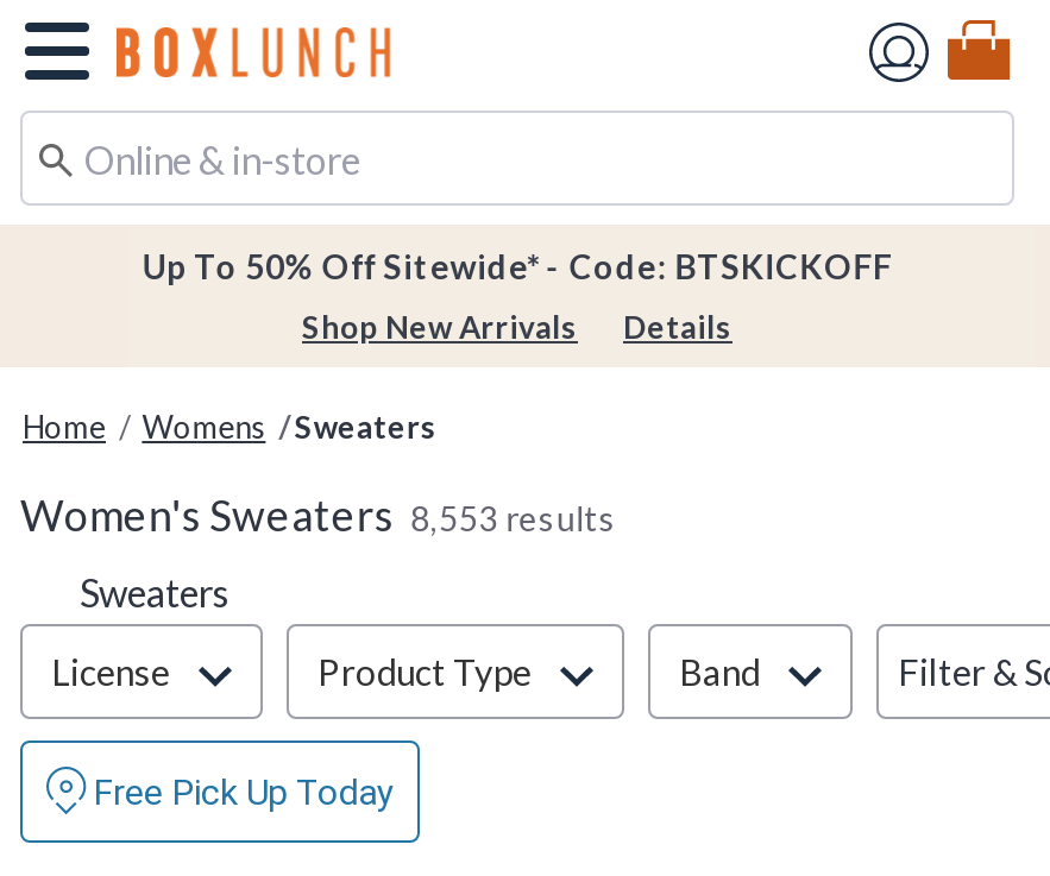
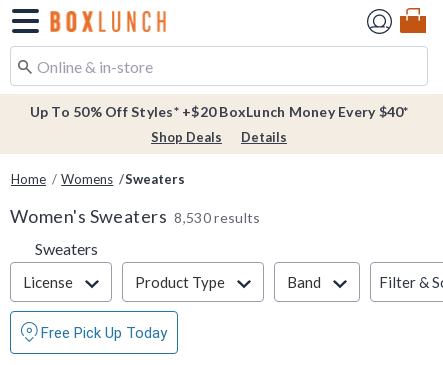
[142,246,893,286] Up To 50% Off Sitewide* - Code: BTSKICKOFF -> [29,103,408,120] Up To 50% Off Styles* +$20 BoxLunch Money Every $40*
[302,308,578,346] Shop New Arrivals -> [151,129,222,145] Shop Deals
[20,489,617,541] Women's Sweaters 8,553 results -> [10,205,261,227] Women's Sweaters 8,530 results

